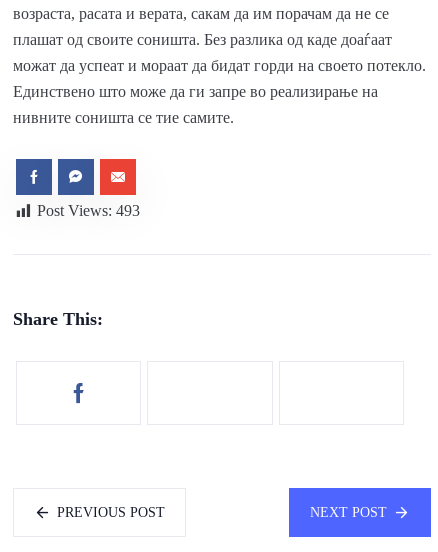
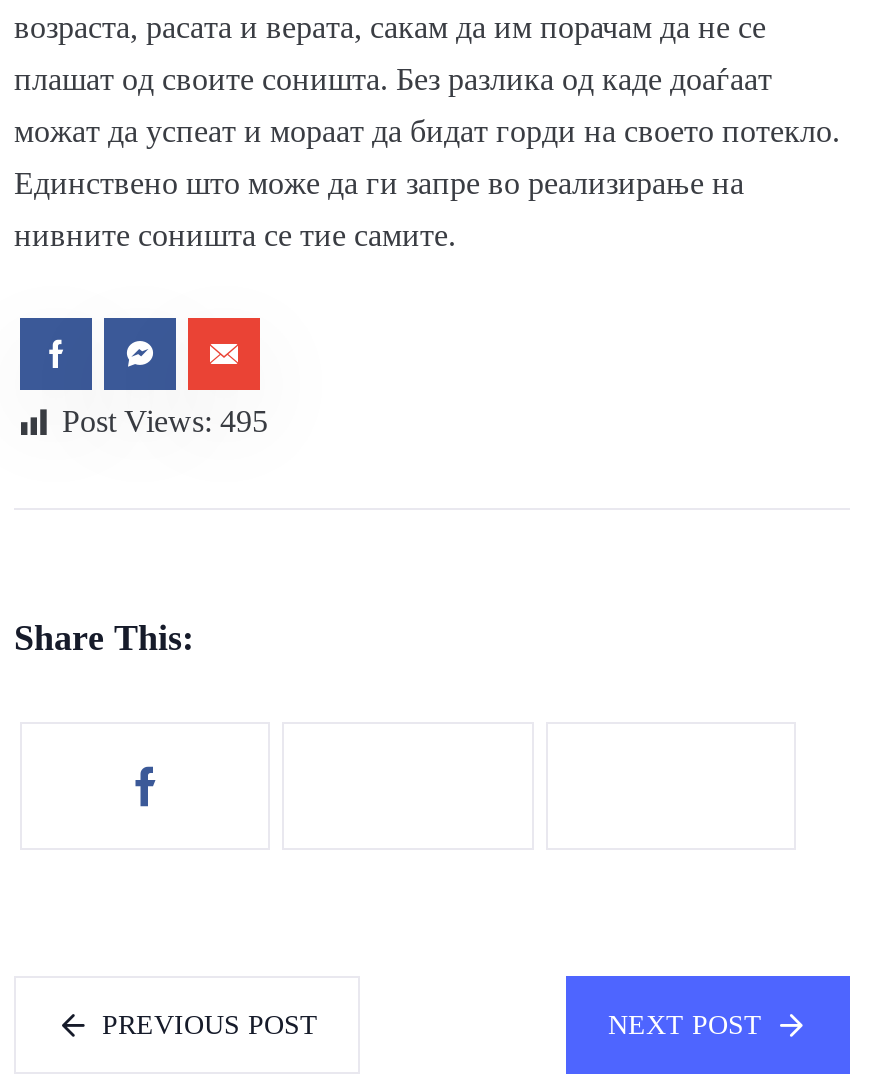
[37,202,140,219] Post Views: 493 -> [62,405,268,439] Post Views: 495

